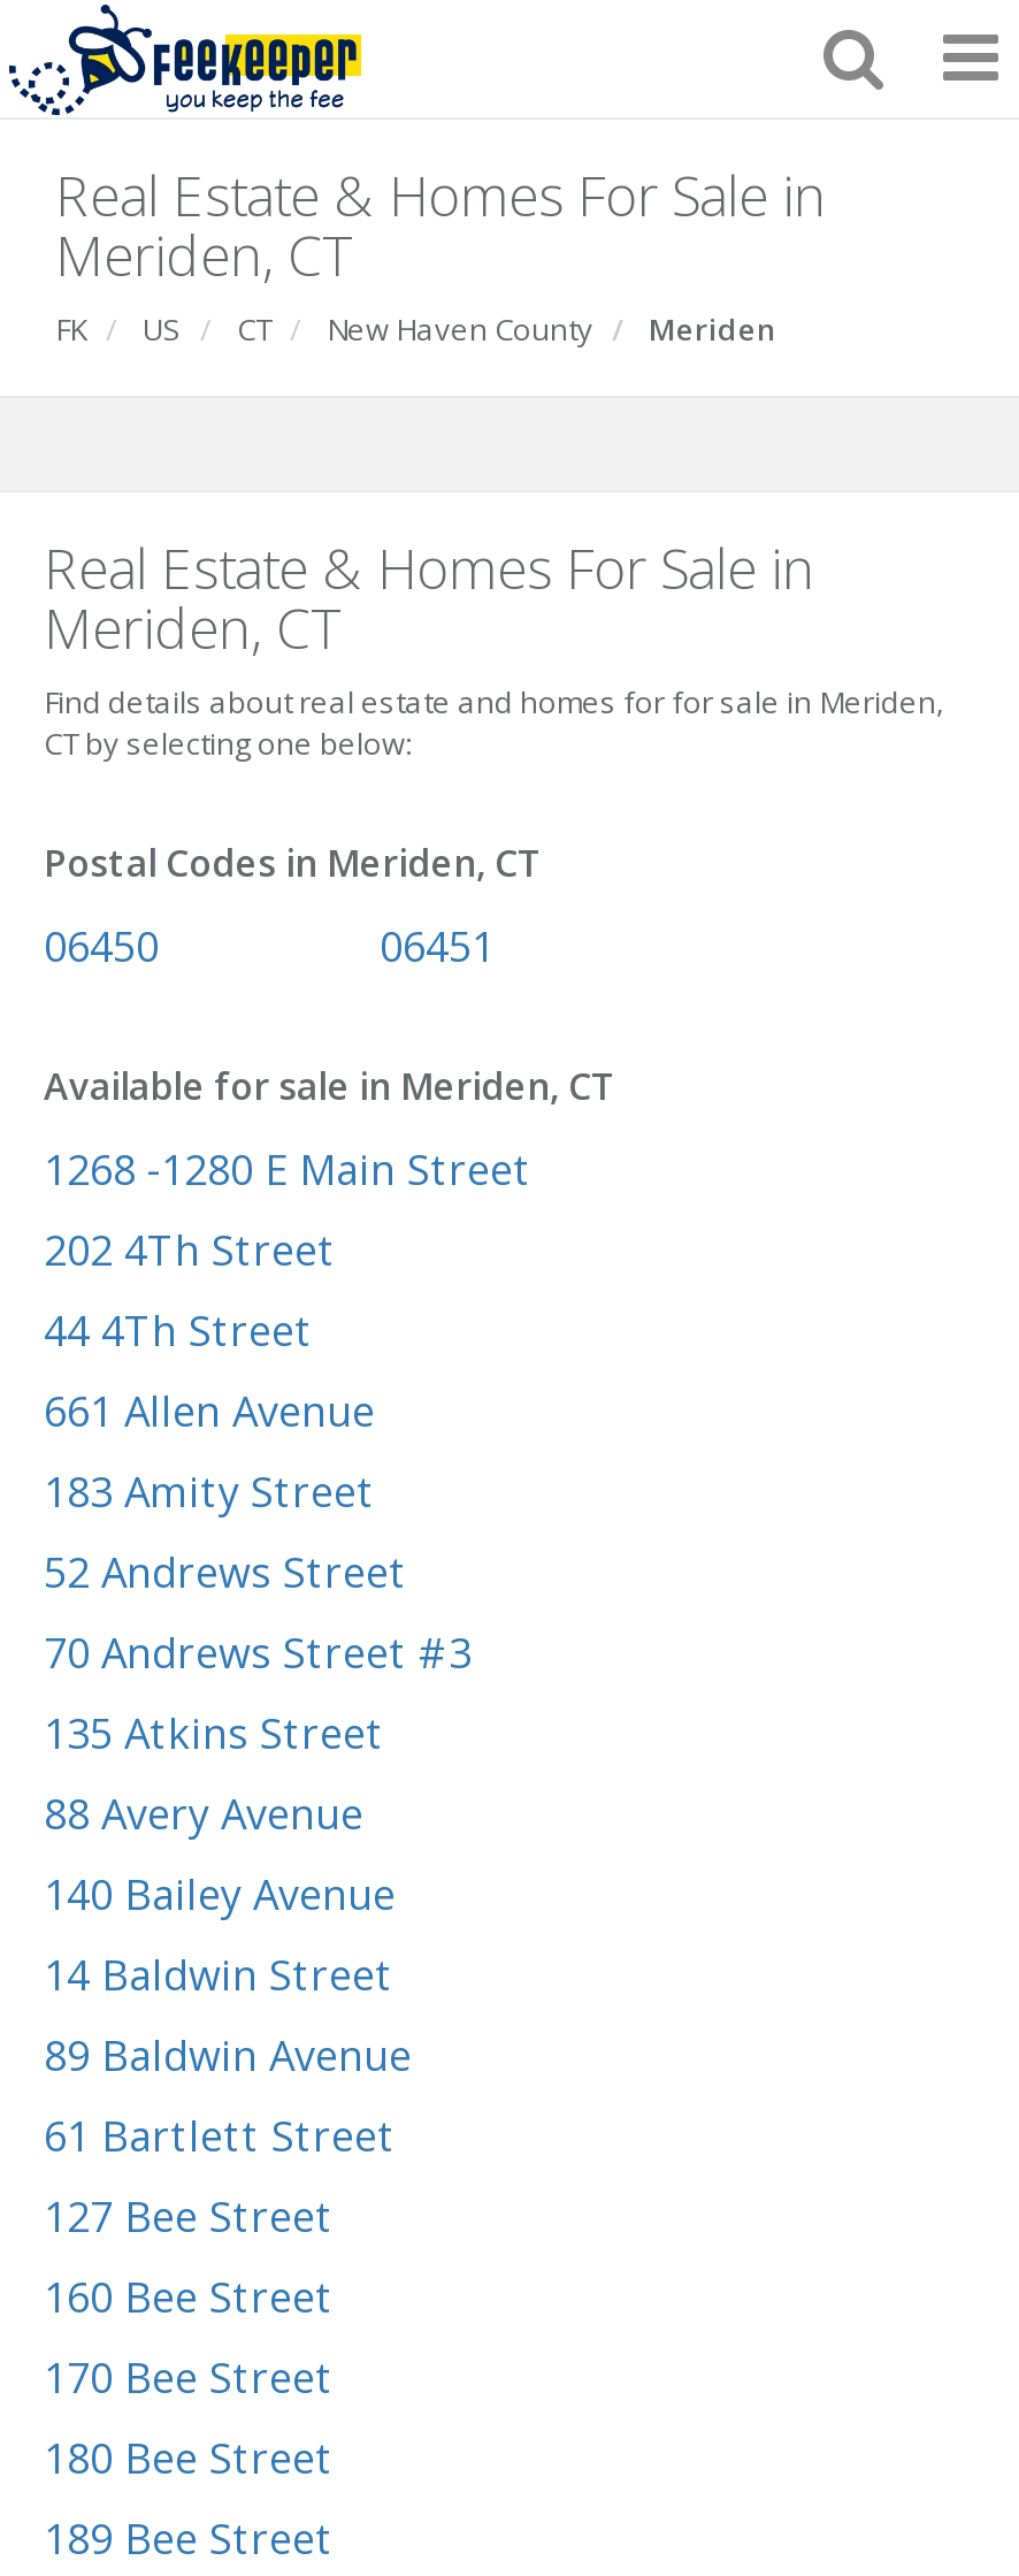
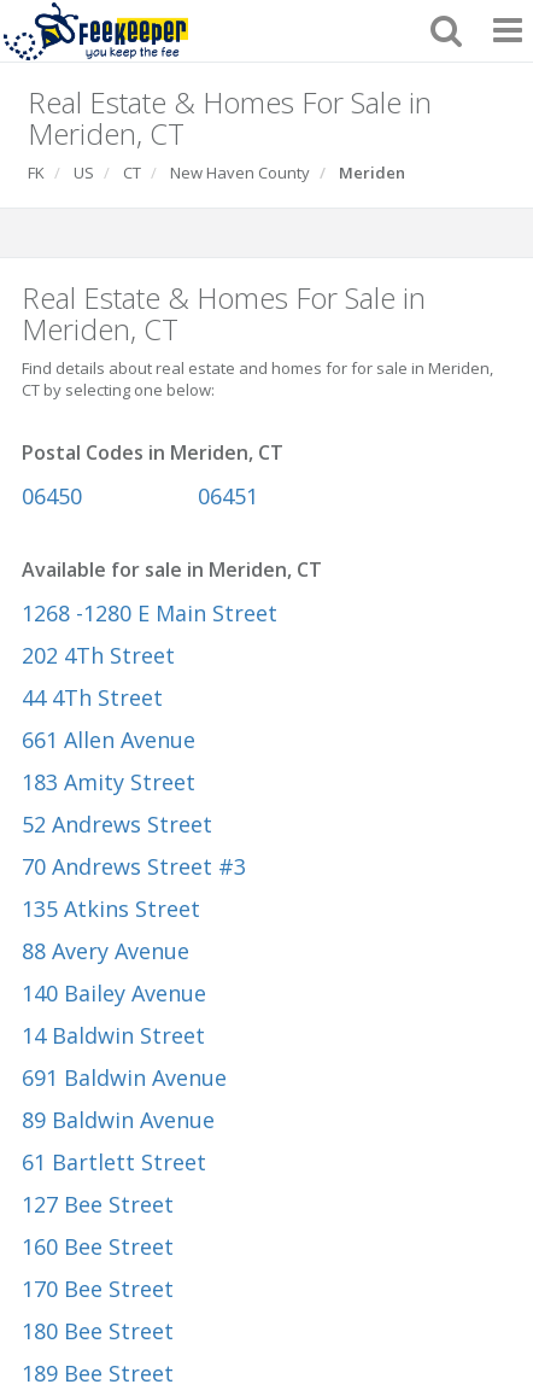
none -> [22,1063,227,1092] 691 Baldwin Avenue

